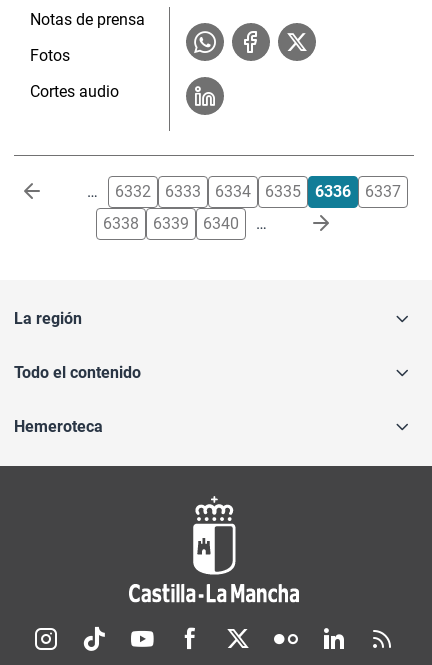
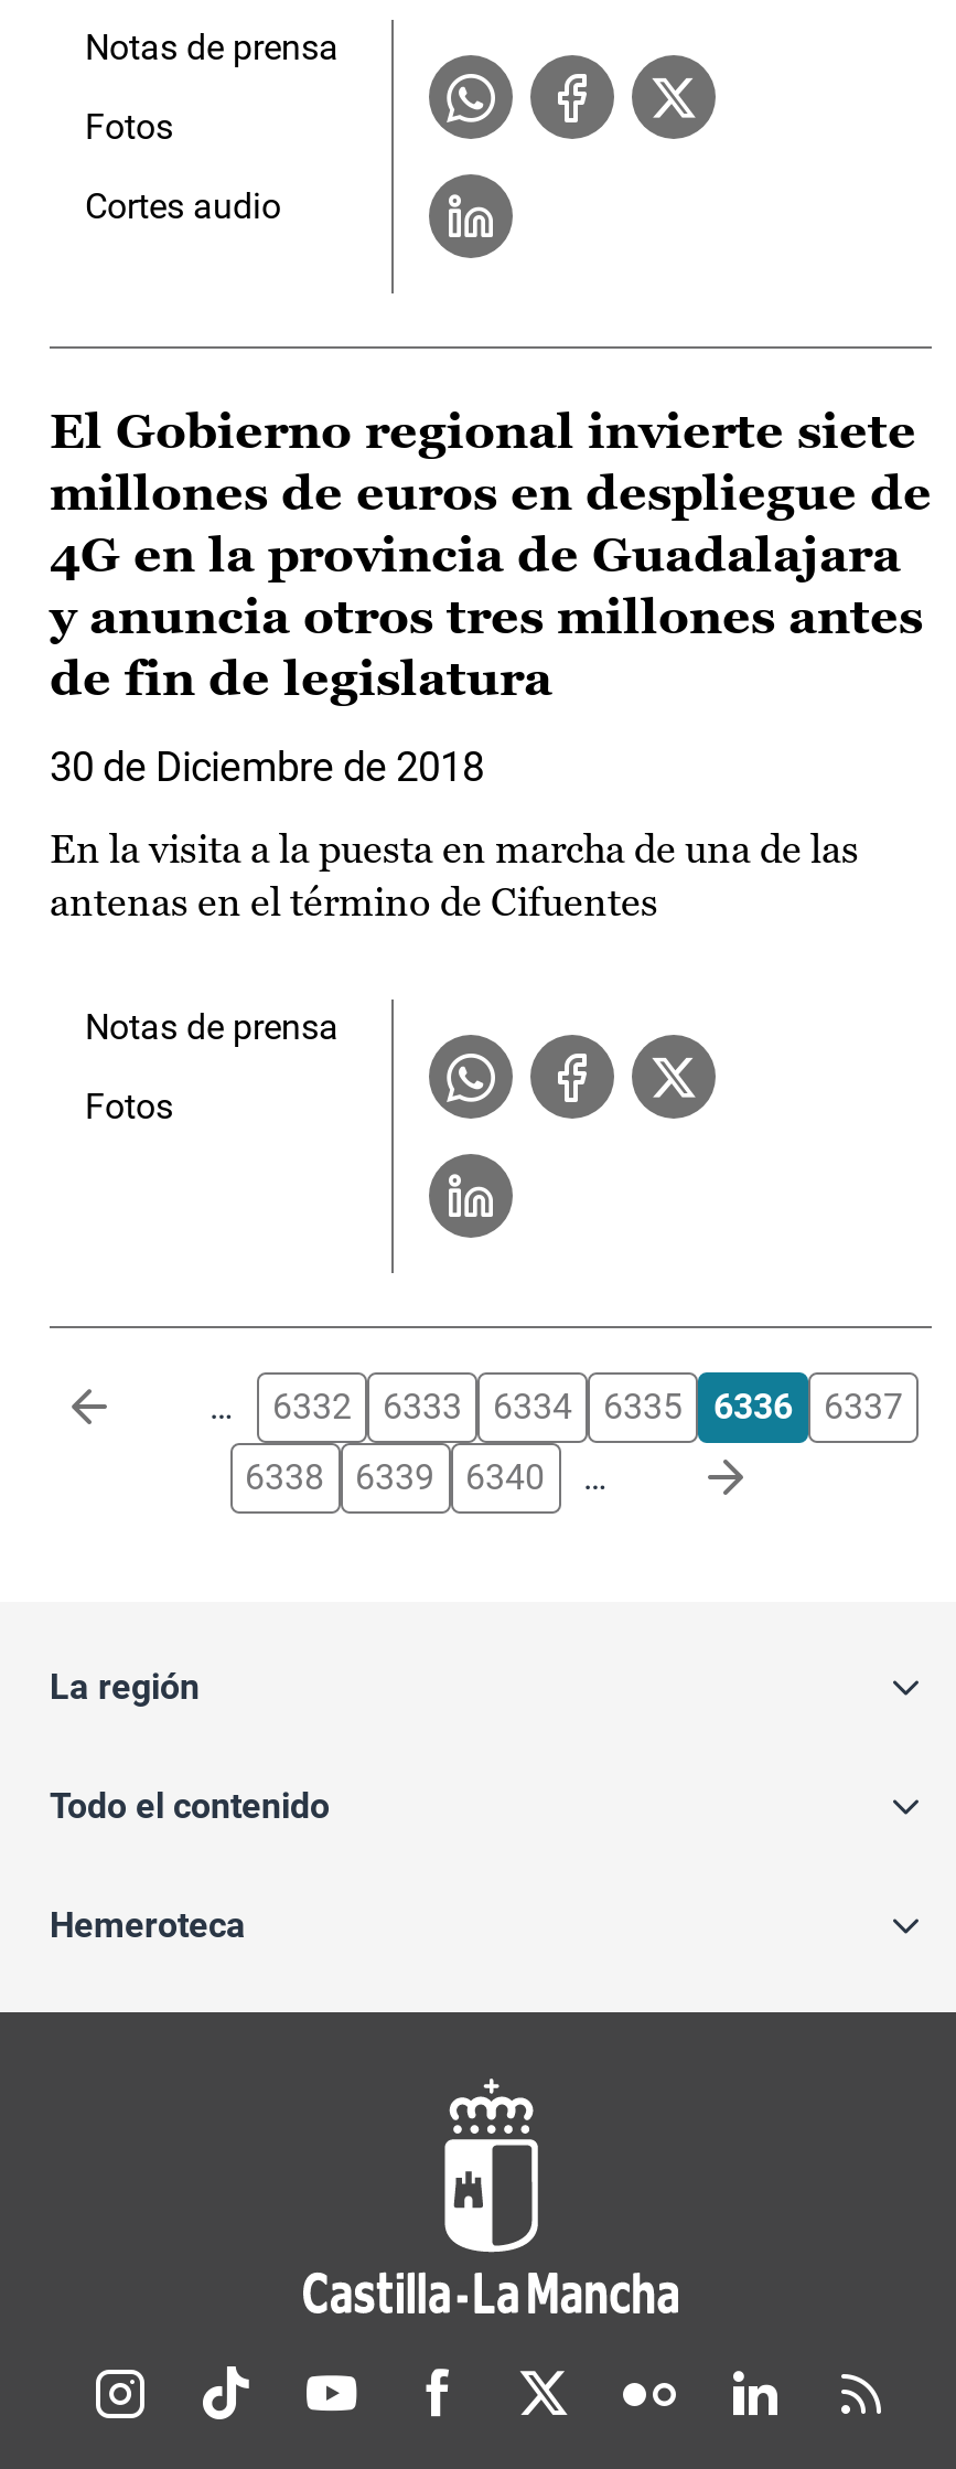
none -> [50,404,932,1128] El Gobierno regional invierte siete | millones de euros en despliegue de | 4G en la provincia de Guadalajara | y anuncia otros tres millones antes | de fin de legislatura | 30 de Diciembre de 2018 | En la visita a la puesta en marcha de una de las | antenas en el término de Cifuentes | Notas de prensa | Fotos

